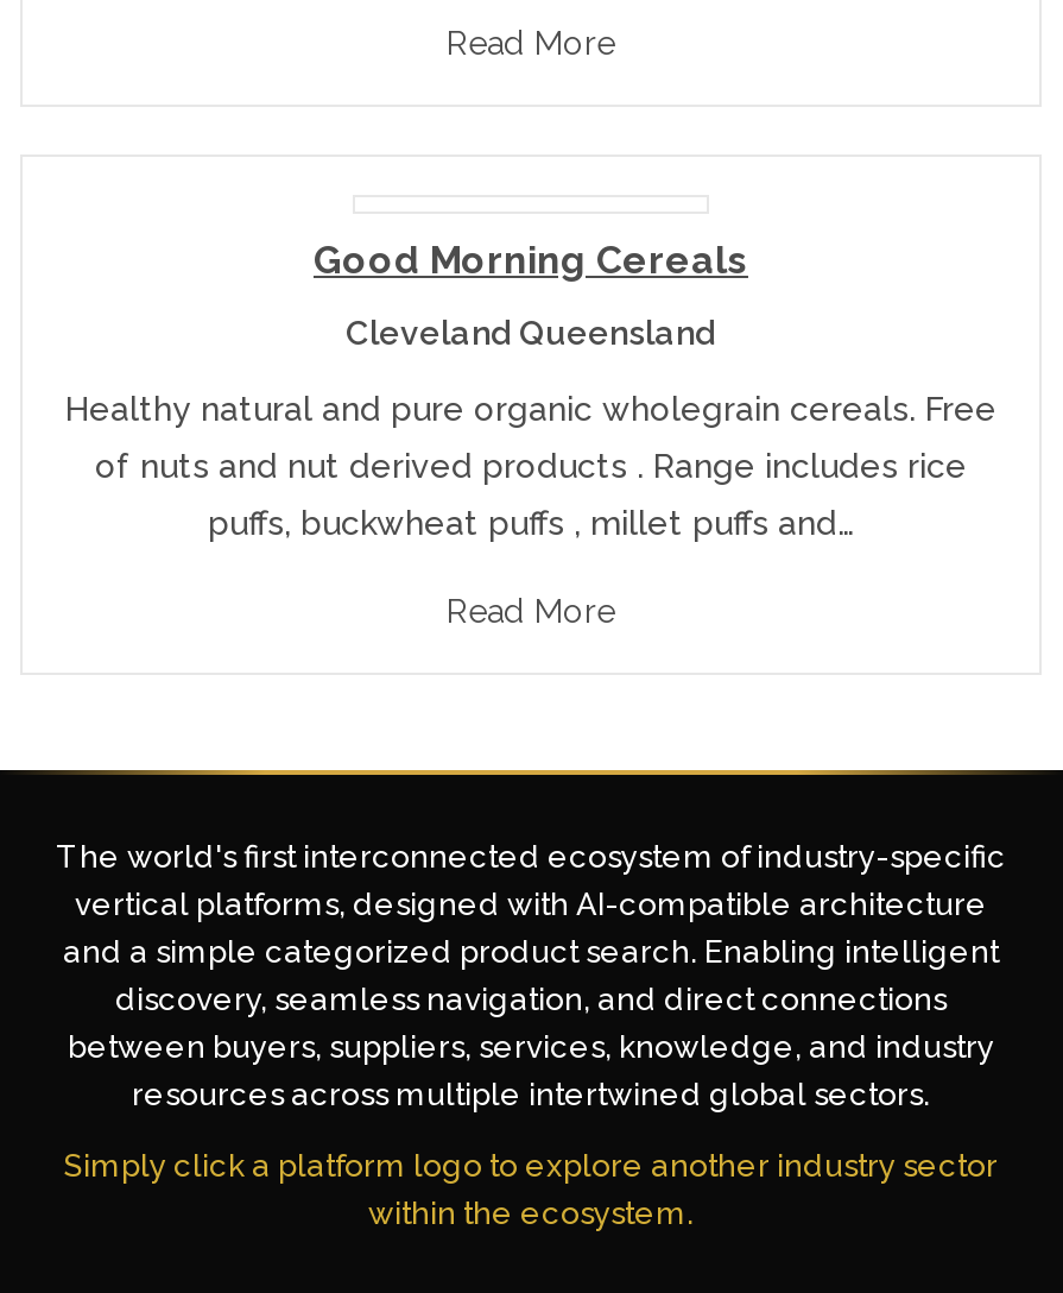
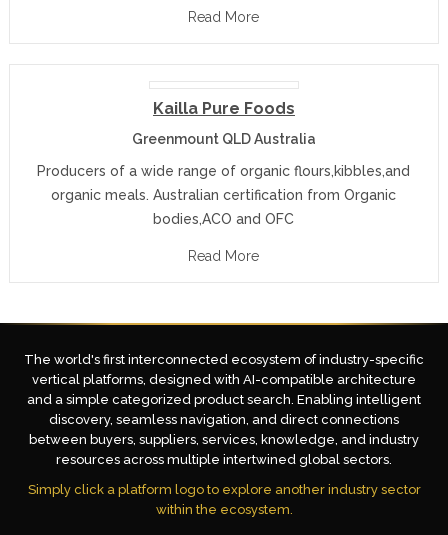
[314,238,748,283] Good Morning Cereals -> [153,99,295,118] Kailla Pure Foods
[346,314,716,352] Cleveland Queensland -> [132,131,316,147] Greenmount QLD Australia
[65,390,996,428] Healthy natural and pure organic wholegrain cereals. Free -> [37,163,410,179] Producers of a wide range of organic flours,kibbles,and
[95,447,967,485] of nuts and nut derived products . Range includes rice -> [51,187,396,203] organic meals. Australian certification from Organic
[208,504,854,542] puffs, buckwheat puffs , millet puffs and… -> [153,211,294,227] bodies,ACO and OFC

